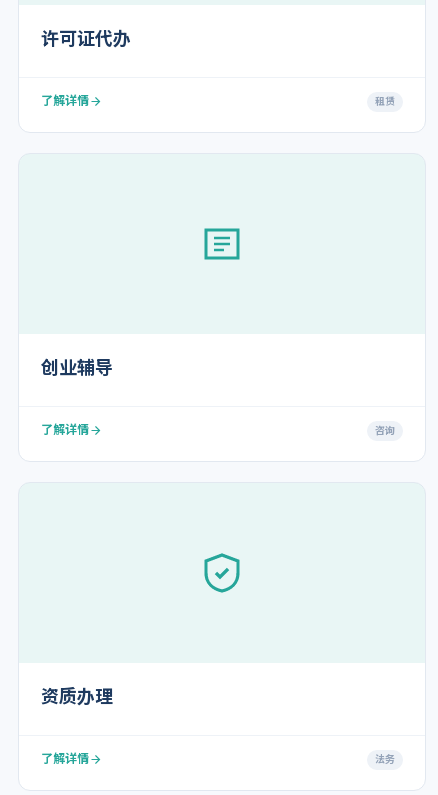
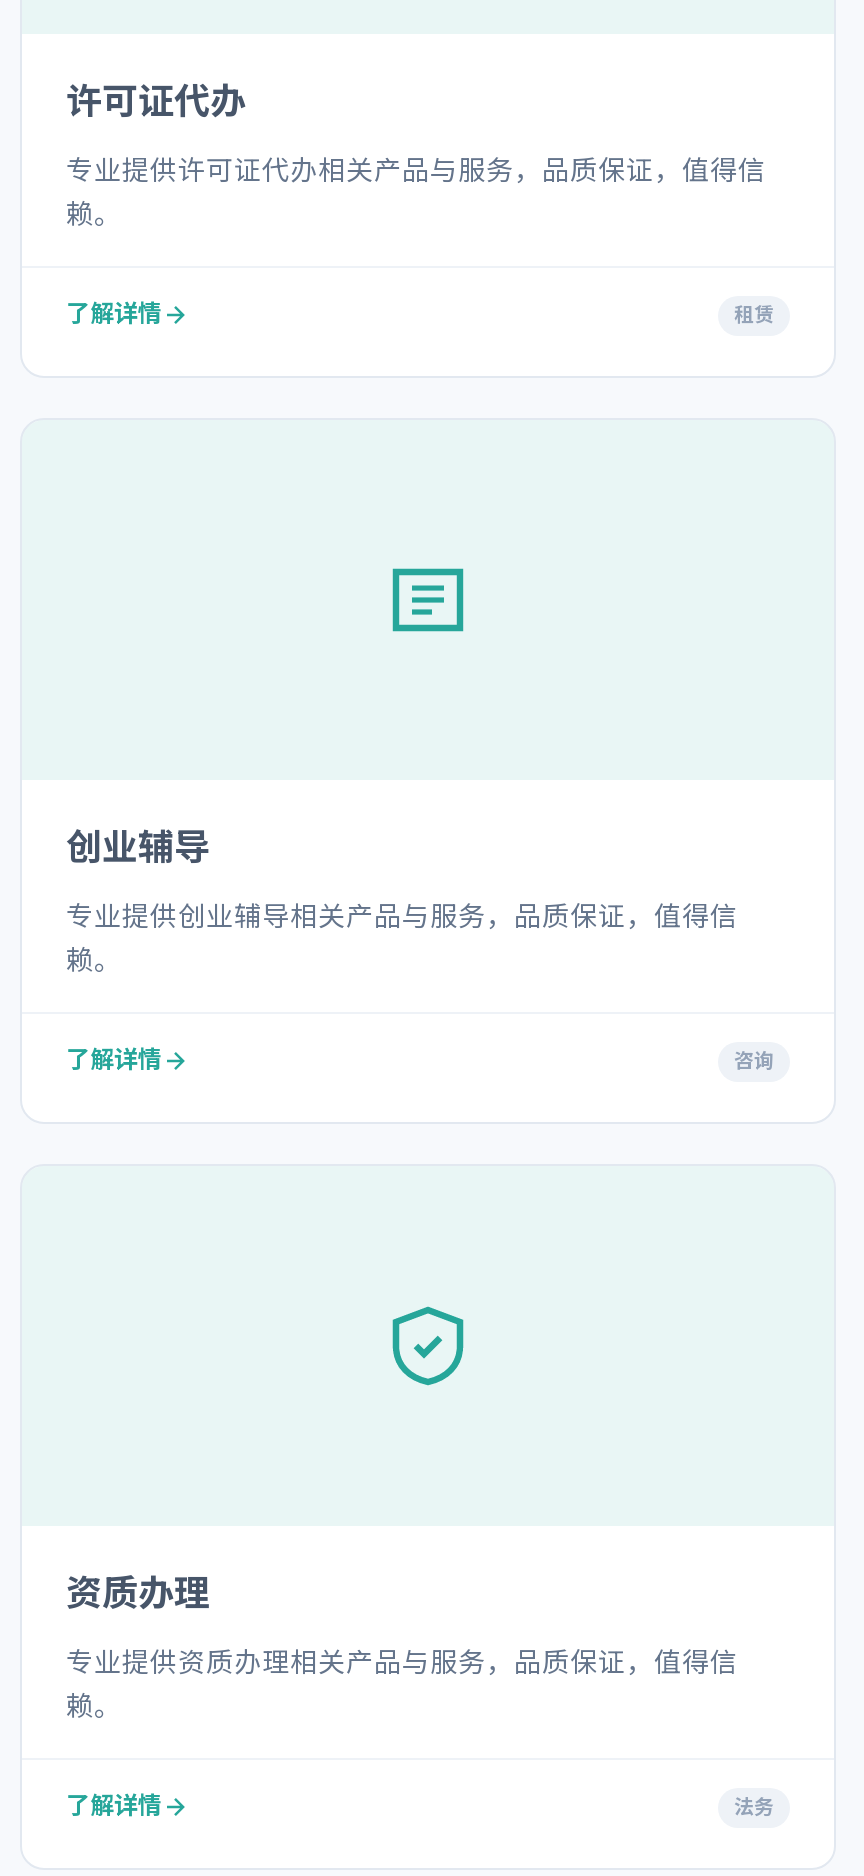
none -> [66,151,766,233] 专业提供许可证代办相关产品与服务，品质保证，值得信 | 赖。
none -> [66,897,738,979] 专业提供创业辅导相关产品与服务，品质保证，值得信 | 赖。
none -> [66,1643,738,1725] 专业提供资质办理相关产品与服务，品质保证，值得信 | 赖。

